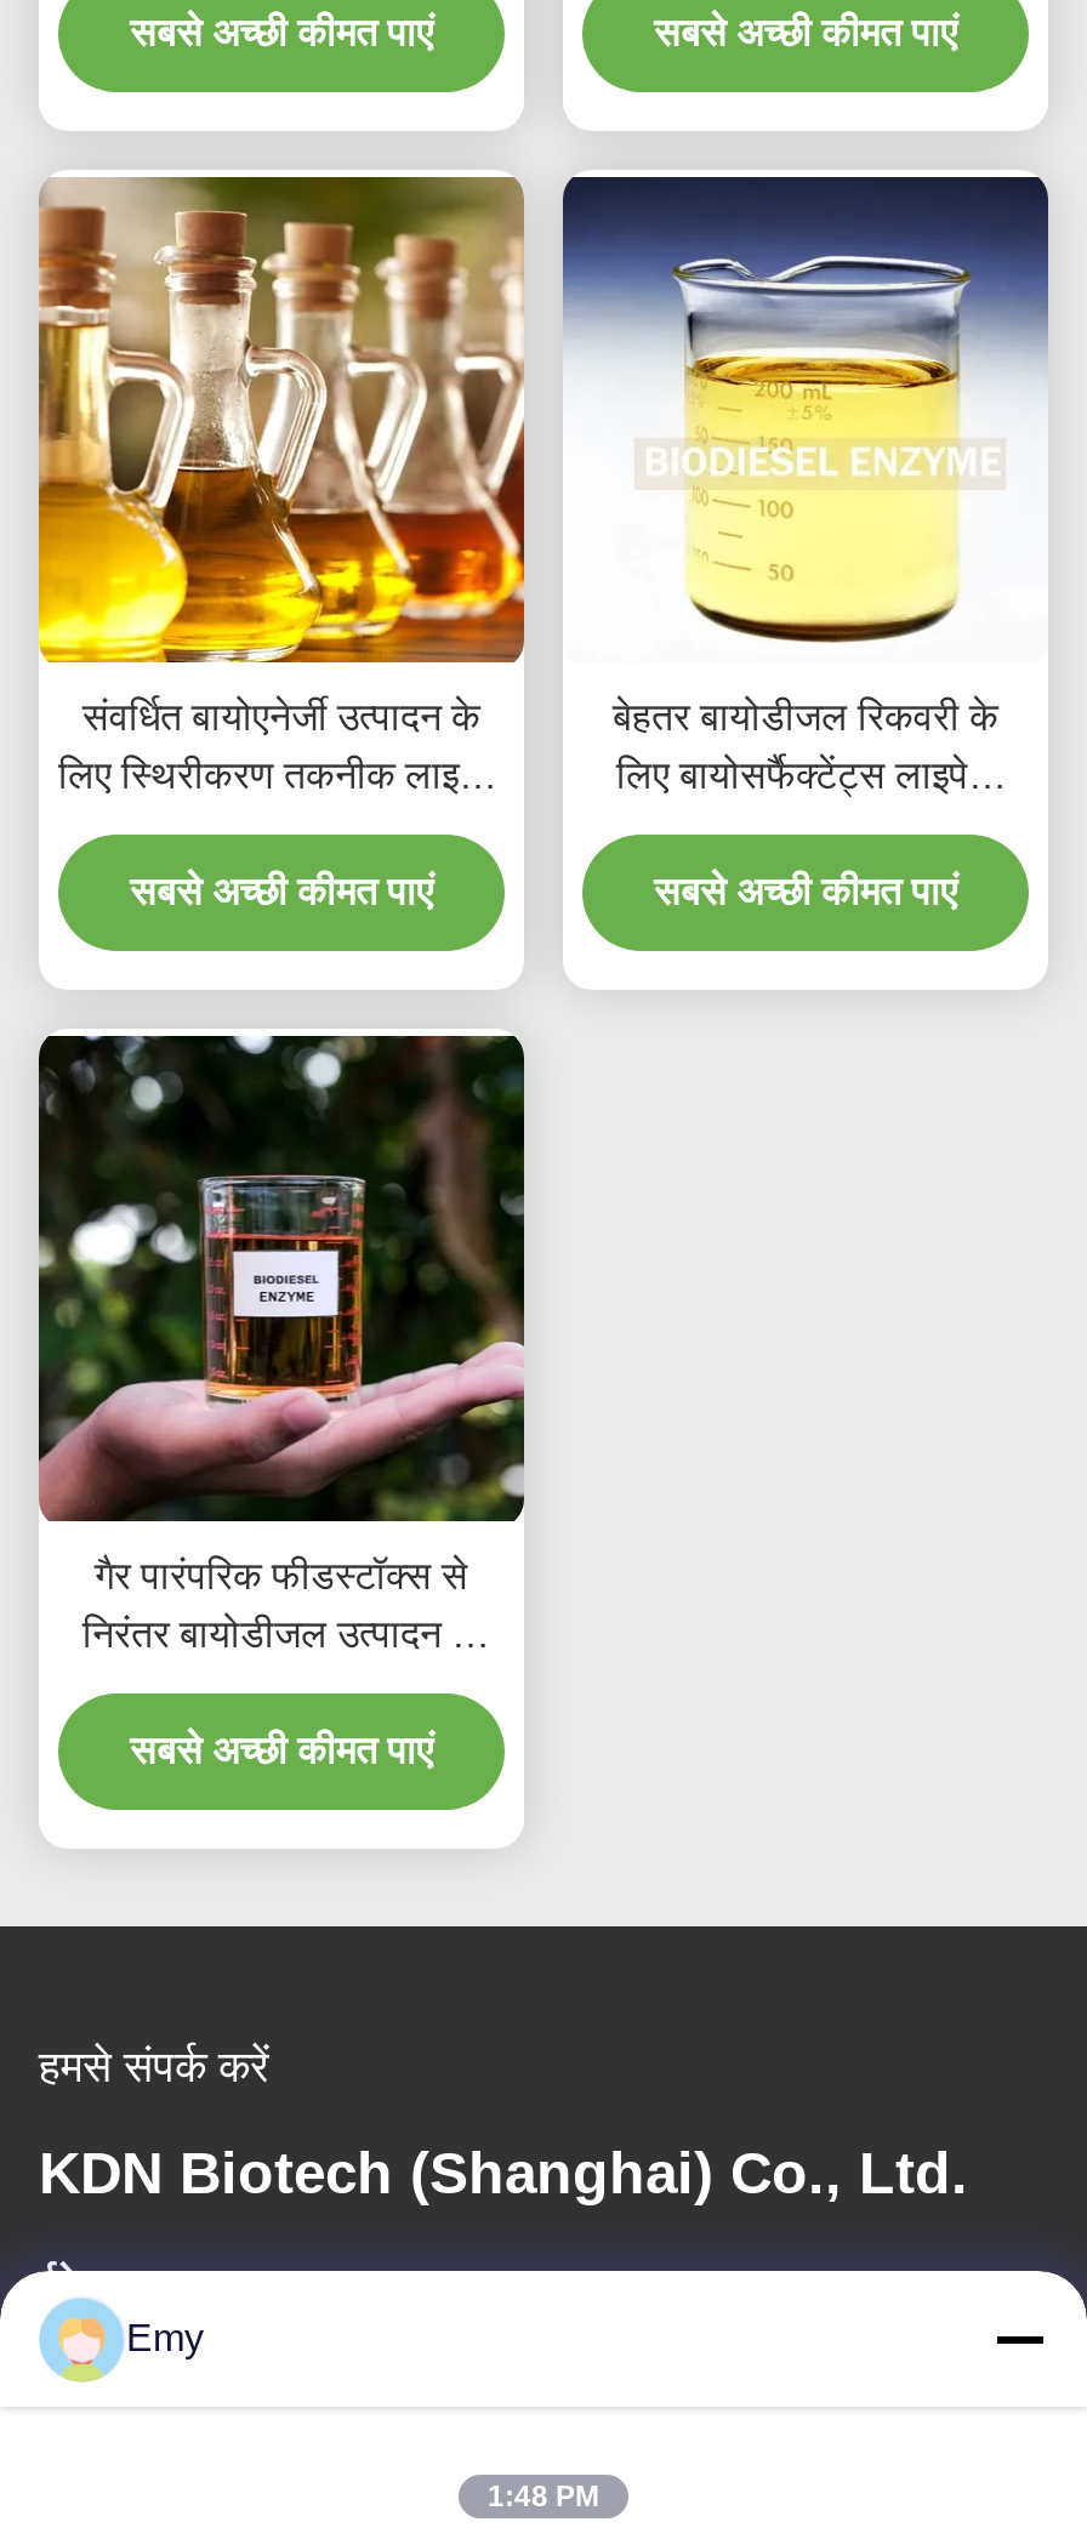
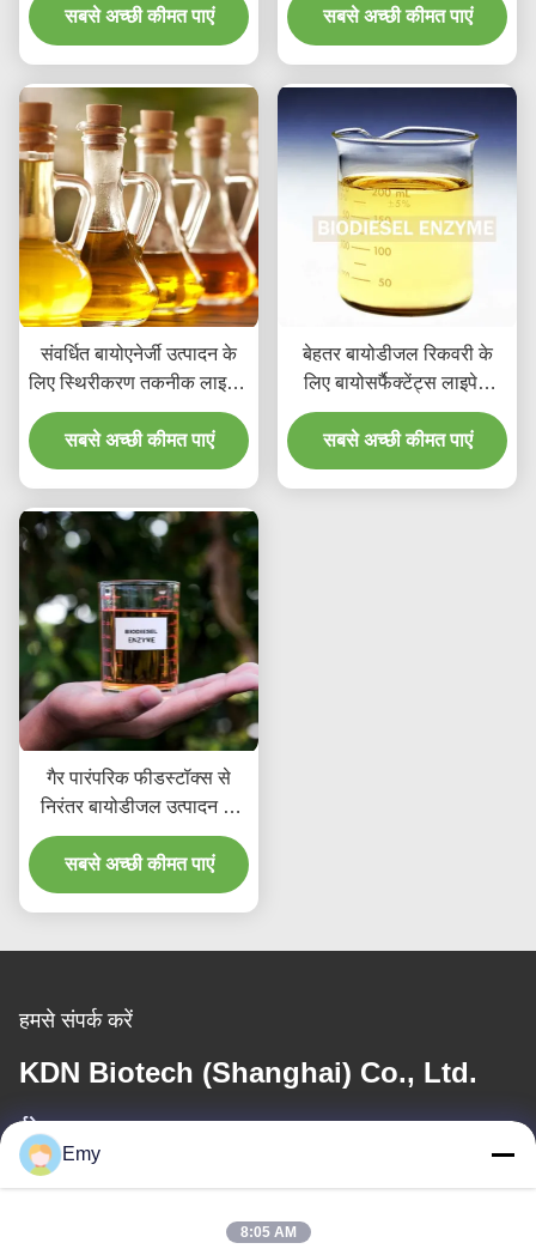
[488,2480,599,2514] 1:48 PM -> [240,1224,296,1241] 8:05 AM

